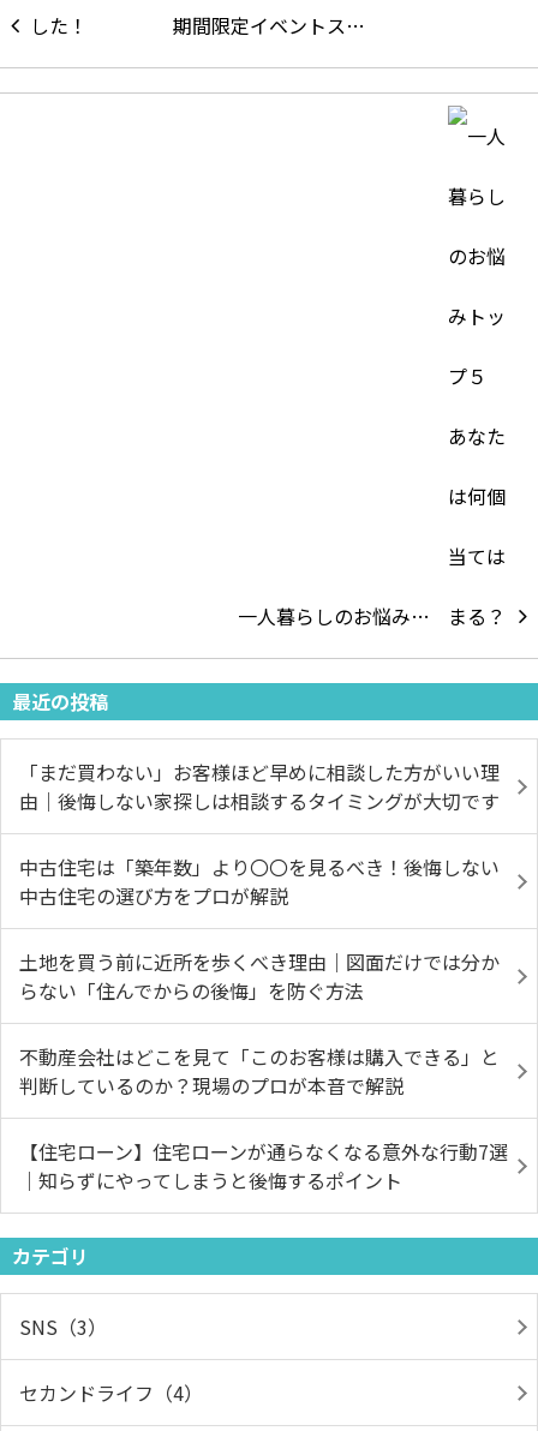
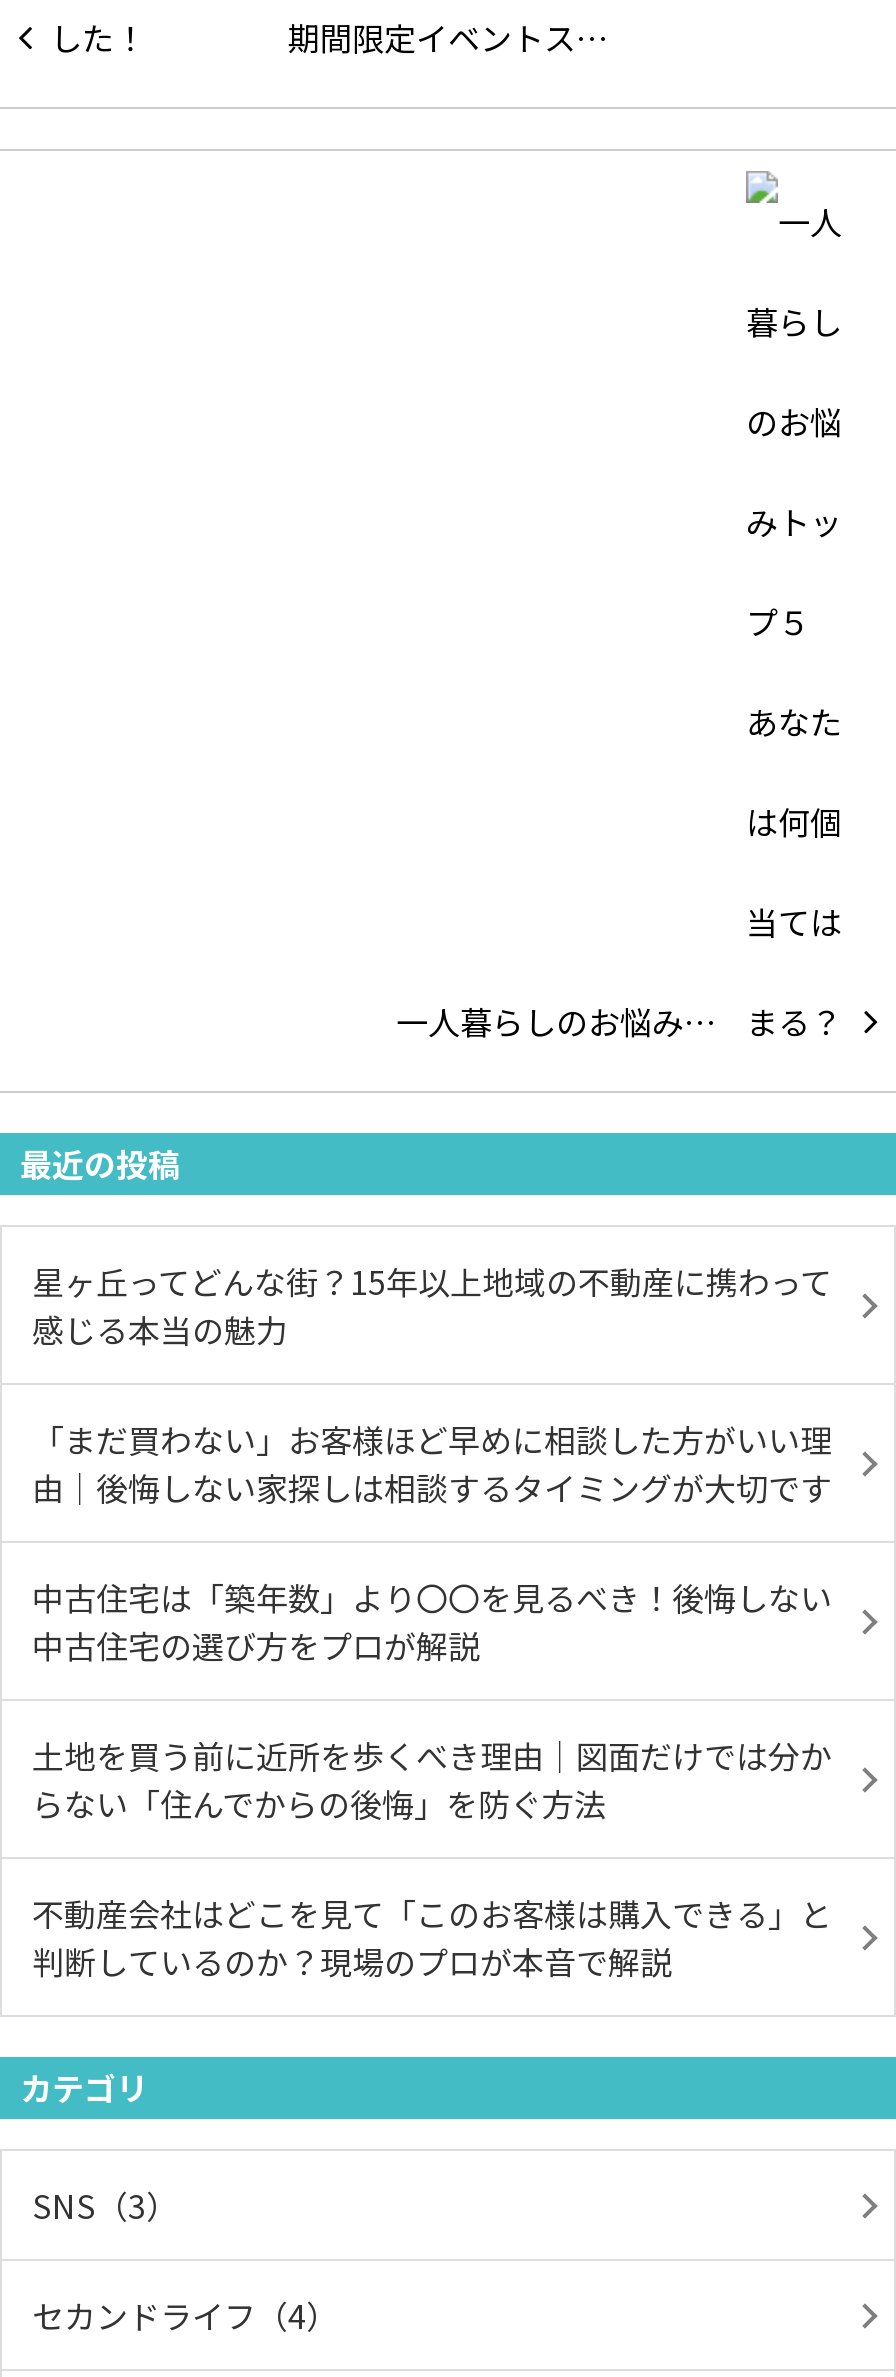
none -> [32,1257,832,1353] 星ヶ丘ってどんな街？15年以上地域の不動産に携わって | 感じる本当の魅力
moved [19,758,500,1100] -> [32,1415,832,1985]: 「まだ買わない」お客様ほど早めに相談した方がいい理 | 由｜後悔しない家探しは相談するタイミングが大切です | 中古住宅は「築年数」より〇〇を見るべき！後悔しない | 中古住宅の選び方をプロが解説 | 土地を買う前に近所を歩くべき理由｜図面だけでは分か | らない「住んでからの後悔」を防ぐ方法 | 不動産会社はどこを見て「このお客様は購入できる」と | 判断しているのか？現場のプロが本音で解説
[19,1137,508,1195] 【住宅ローン】住宅ローンが通らなくなる意外な行動7選 | ｜知らずにやってしまうと後悔するポイント -> none

